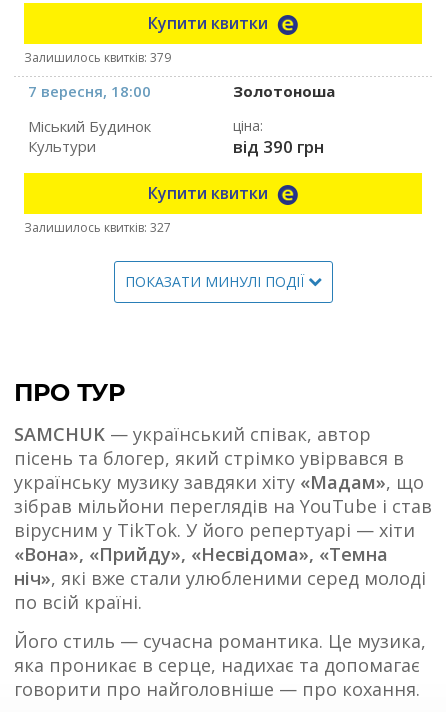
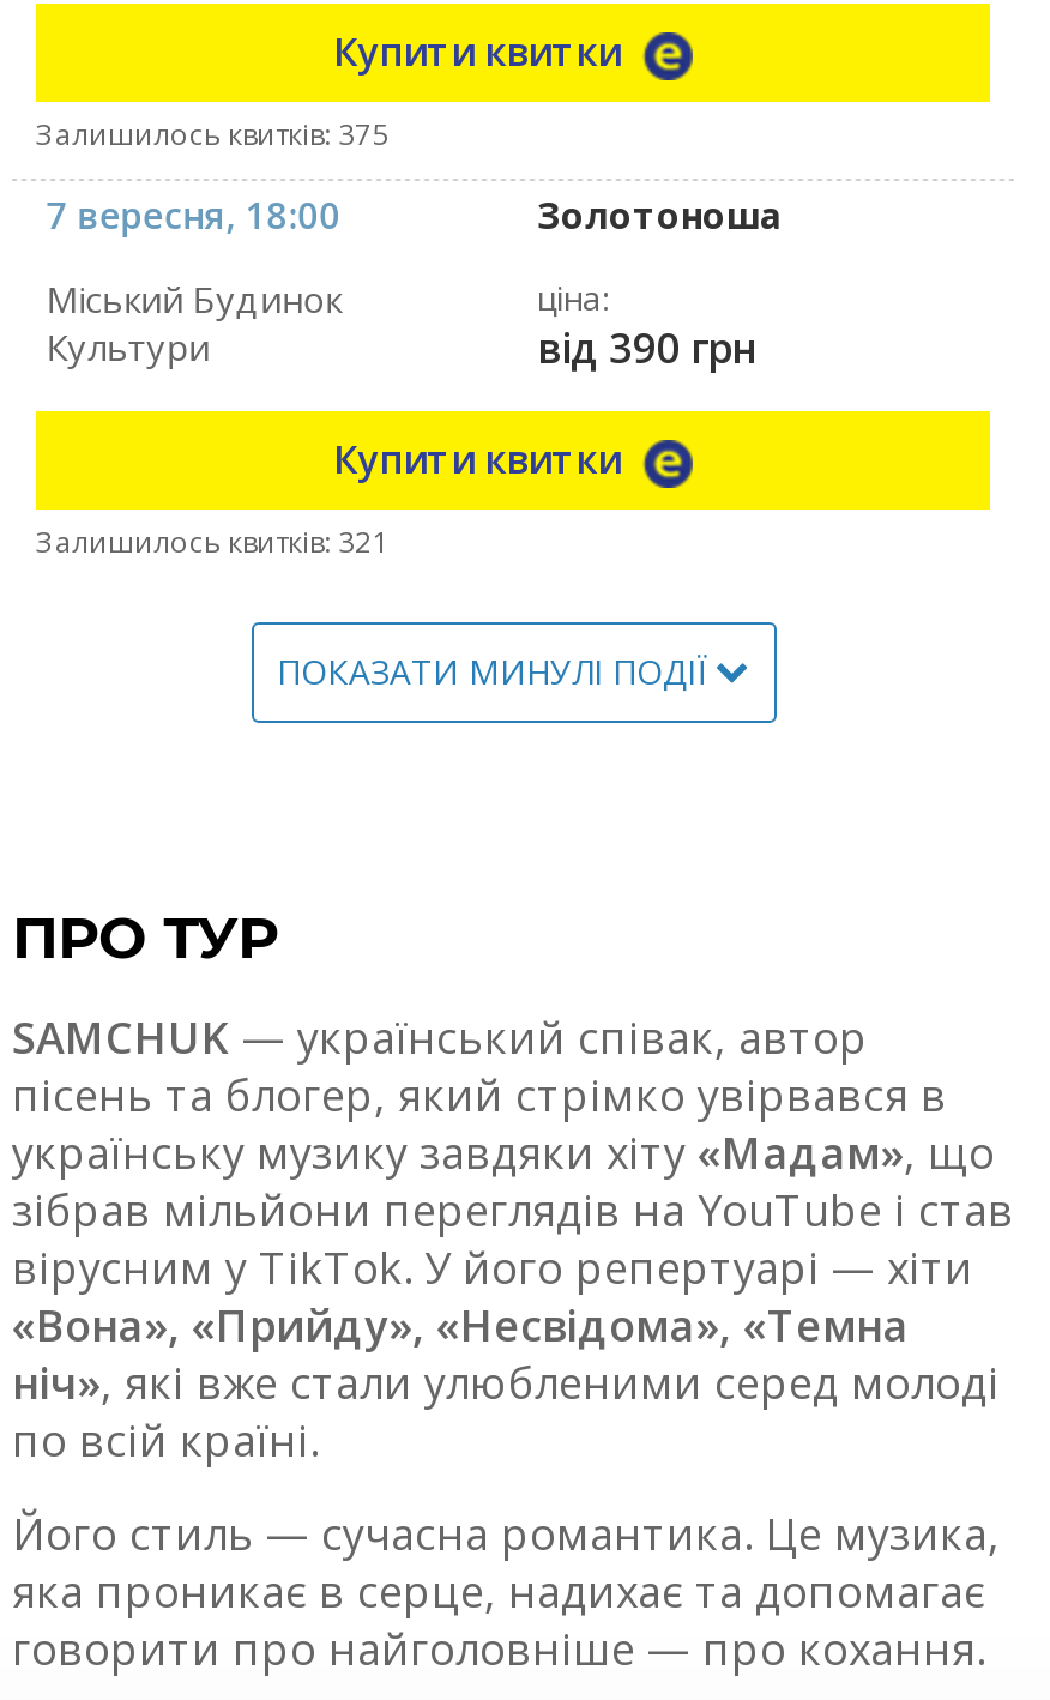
[24,49,171,66] Залишилось квитків: 379 -> [36,113,388,154] Залишилось квитків: 375
[24,219,171,236] Залишилось квитків: 327 -> [36,521,388,562] Залишилось квитків: 321

